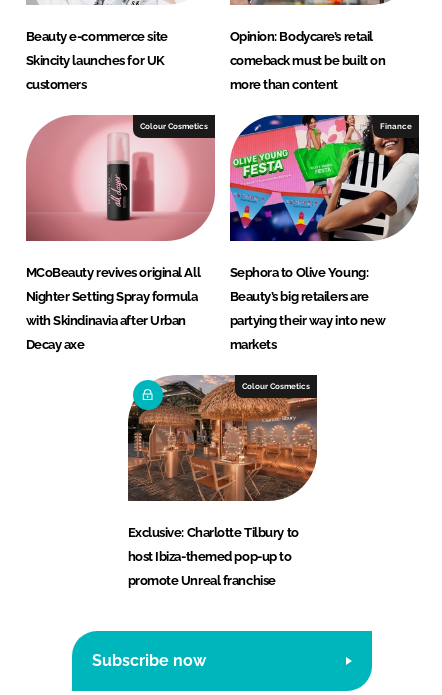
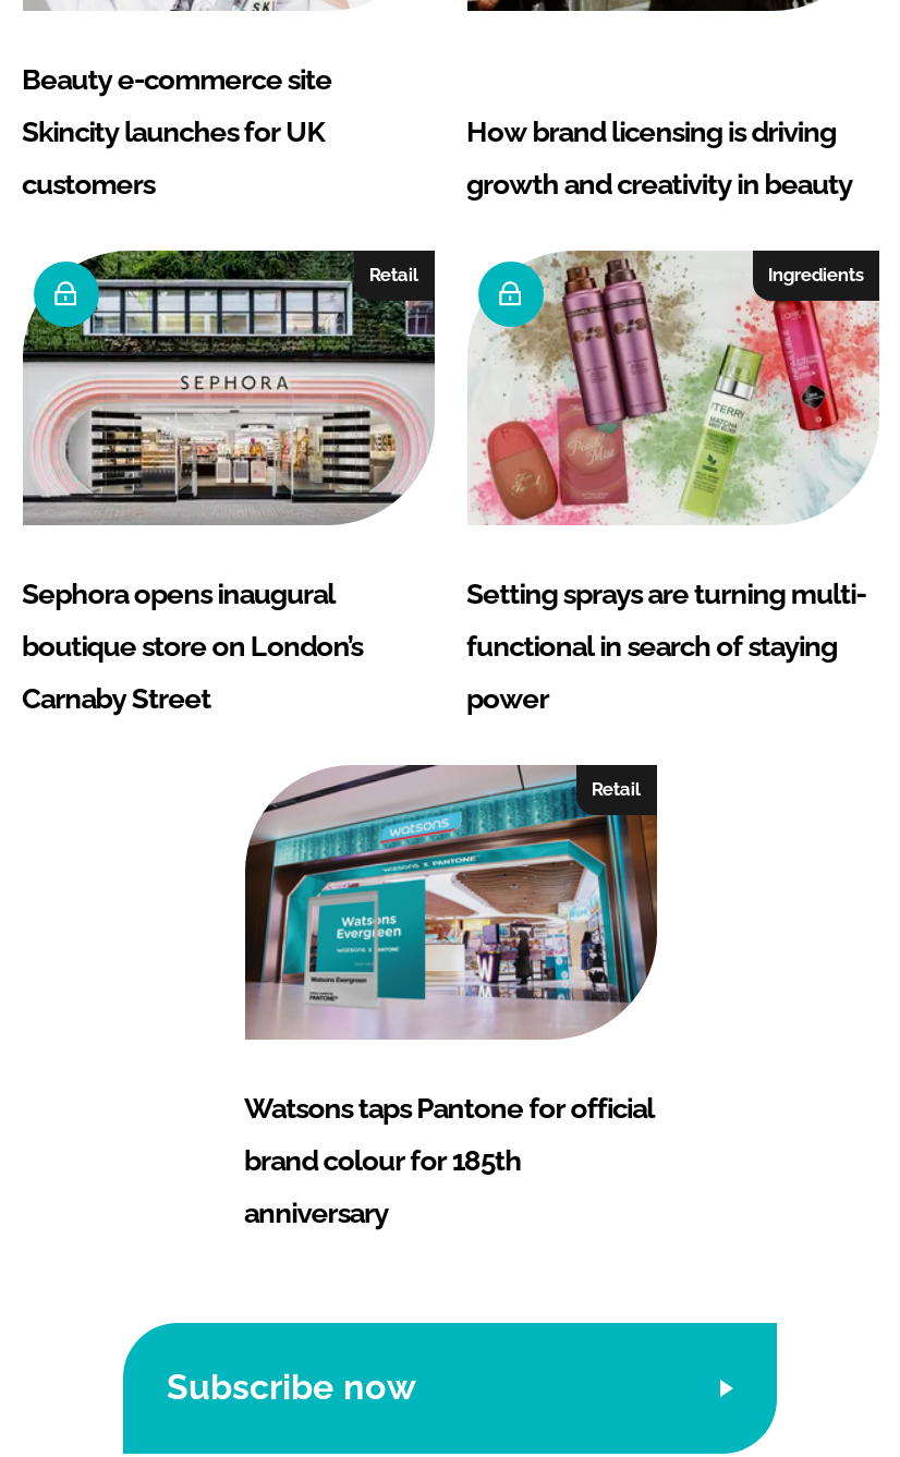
[26,29,385,241] [image] | Opinion: Bodycare’s retail | comeback must be built on | more than content | Colour Cosmetics -> [21,115,852,508] [image] | How brand licensing is driving | growth and creativity in beauty | Retail
[229,121,419,242] [image] | Finance -> [467,248,879,517] [image] | Ingredients
[25,265,200,352] MCoBeauty revives original All | Nighter Setting Spray formula | with Skindinavia after Urban | Decay axe -> [22,577,363,714] Sephora opens inaugural | boutique store on London’s | Carnaby Street
[128,265,385,493] [image] | Sephora to Olive Young: | Beauty’s big retailers are | partying their way into new | markets | Colour Cosmetics -> [247,577,866,1040] [image] | Setting sprays are turning multi- | functional in search of staying | power | Retail
[127,525,299,588] Exclusive: Charlotte Tilbury to | host Ibiza-themed pop-up to | promote Unreal franchise -> [244,1091,654,1228] Watsons taps Pantone for official | brand colour for 185th | anniversary

